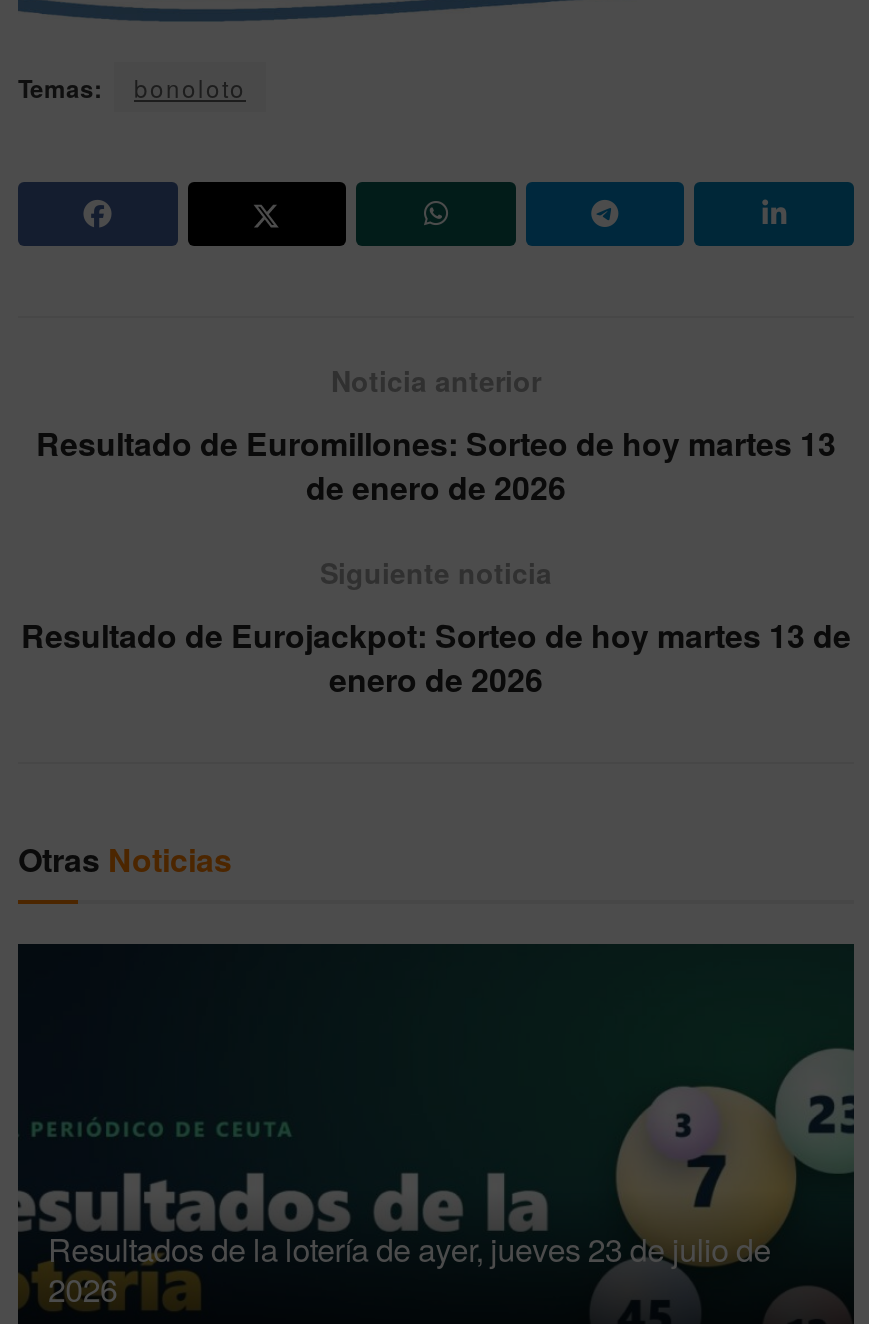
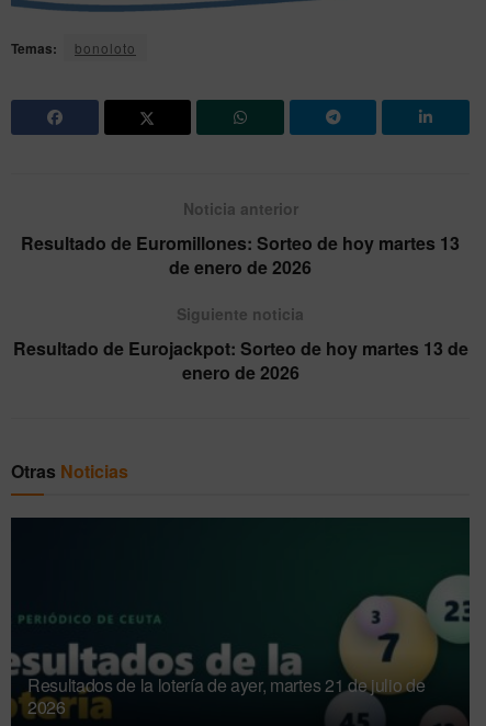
[48,1226,771,1272] Resultados de la lotería de ayer, jueves 23 de julio de -> [27,672,425,698] Resultados de la lotería de ayer, martes 21 de julio de

